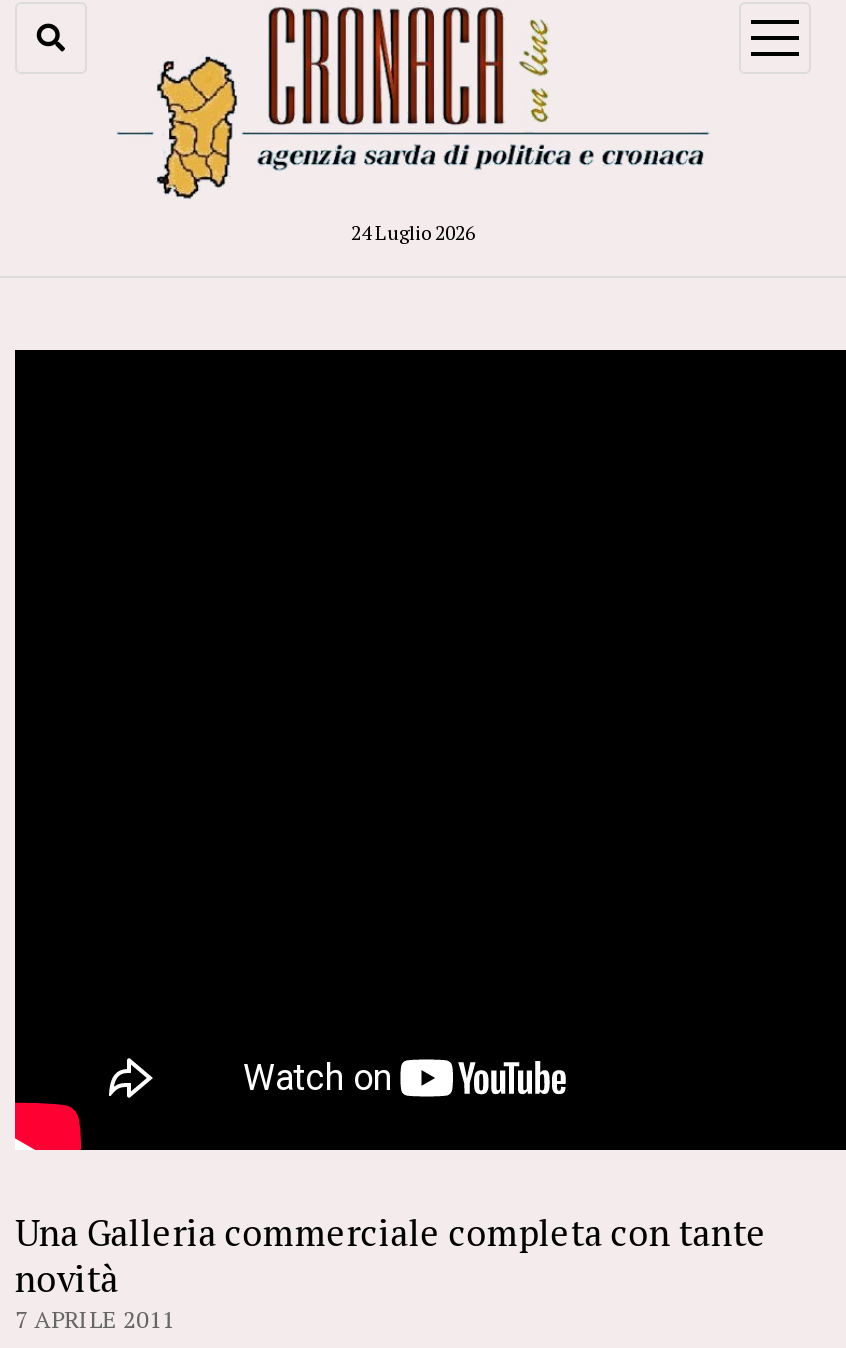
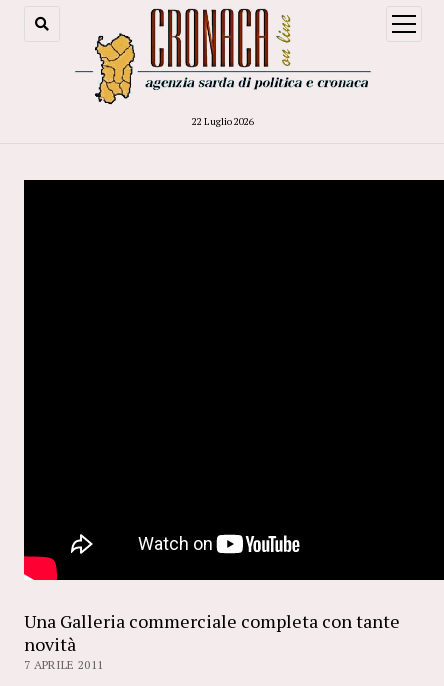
[351,219,475,245] 24 Luglio 2026 -> [192,115,254,128] 22 Luglio 2026

